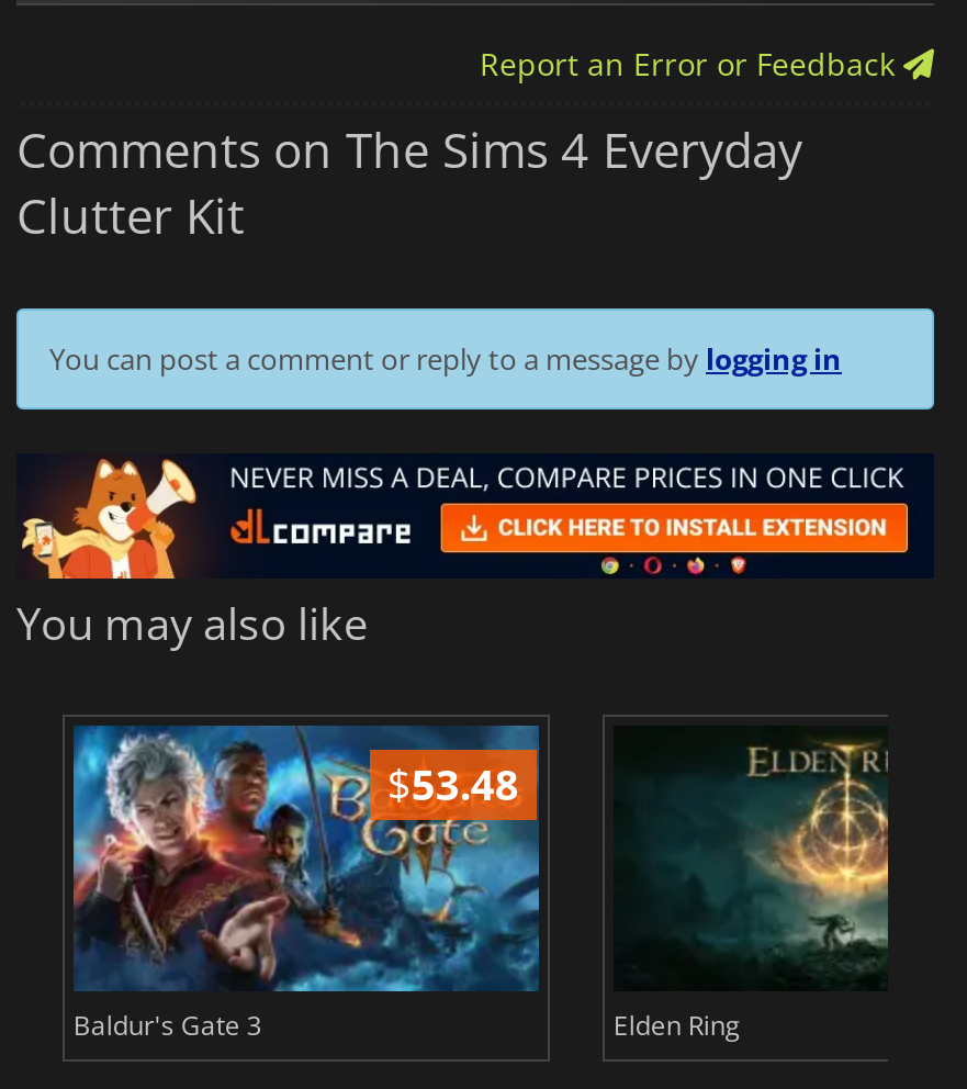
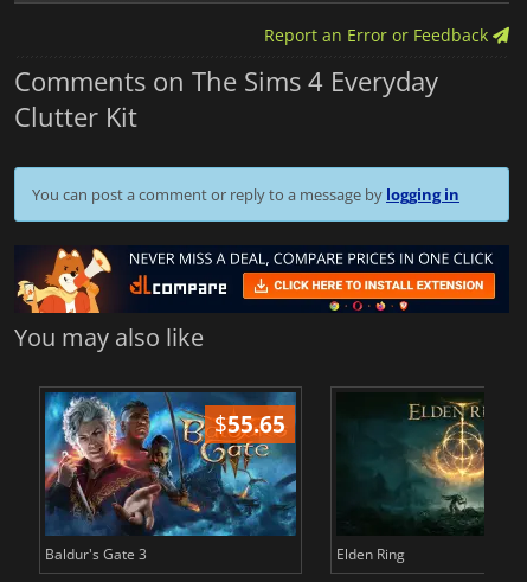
[387,755,519,814] $53.48 -> [214,408,285,440] $55.65

